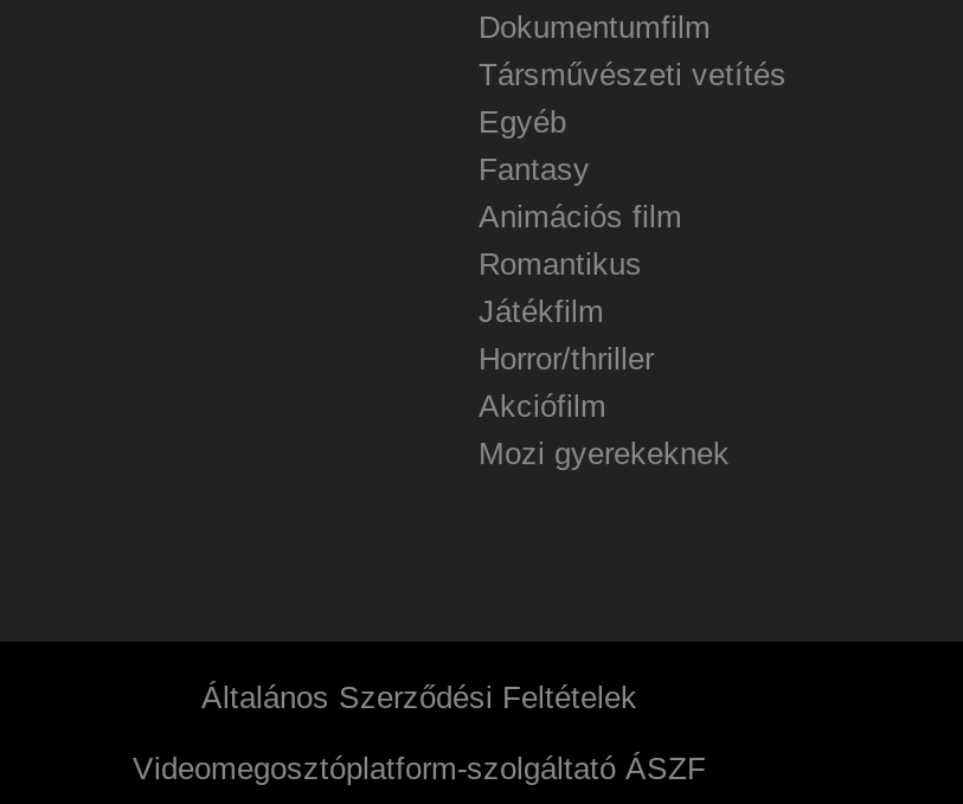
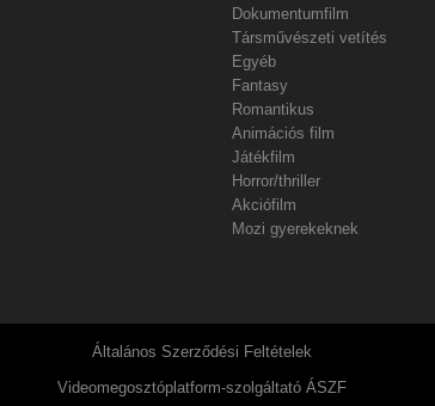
moved [479,198,682,234] -> [232,124,335,142]: Animációs film
moved [479,246,642,281] -> [232,100,314,118]: Romantikus

